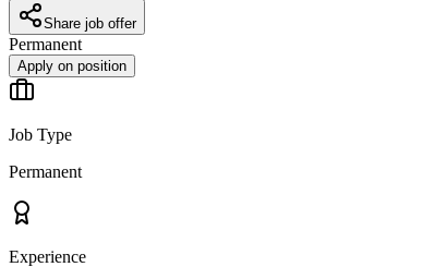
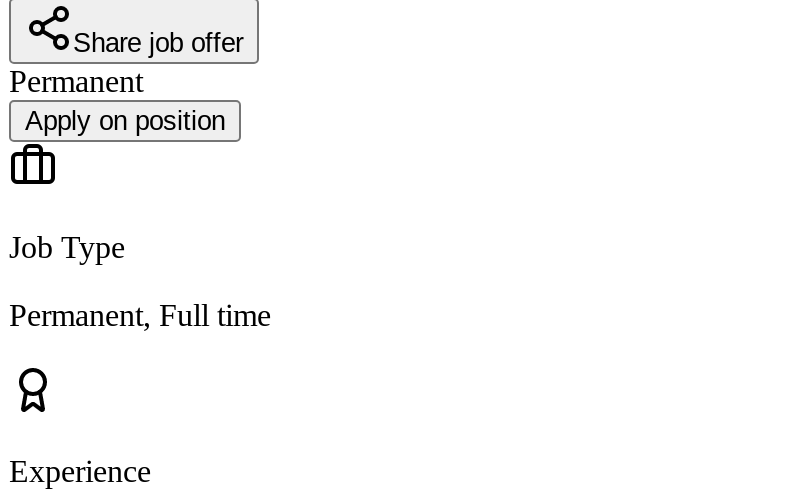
[9,163,82,181] Permanent -> [9,298,271,332] Permanent, Full time

